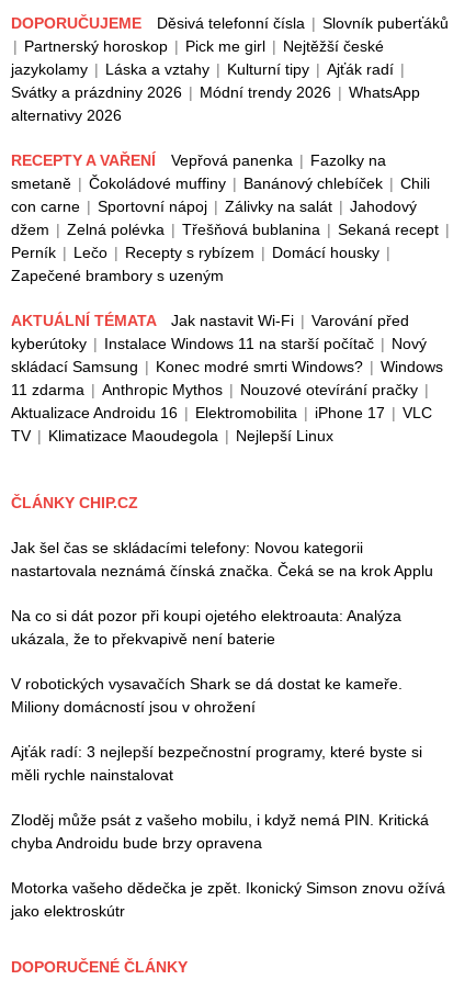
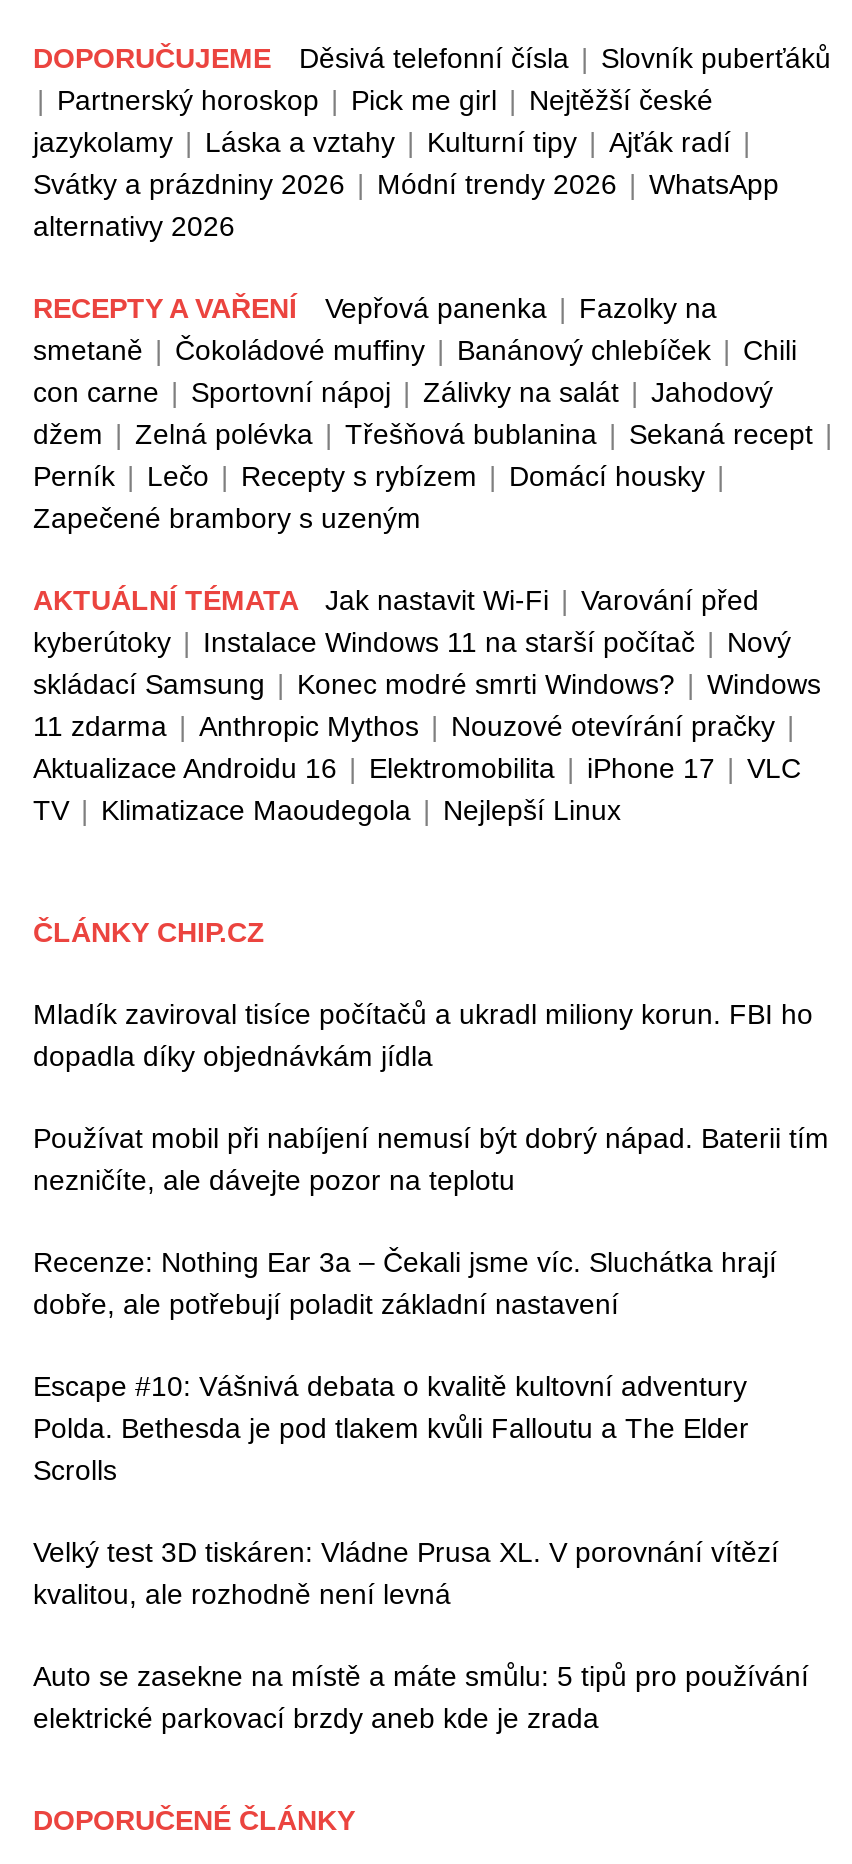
[11,538,433,579] Jak šel čas se skládacími telefony: Novou kategorii | nastartovala neznámá čínská značka. Čeká se na krok Applu -> [33,997,813,1071] Mladík zaviroval tisíce počítačů a ukradl miliony korun. FBI ho | dopadla díky objednávkám jídla
[11,606,401,647] Na co si dát pozor při koupi ojetého elektroauta: Analýza | ukázala, že to překvapivě není baterie -> [33,1121,829,1195] Používat mobil při nabíjení nemusí být dobrý nápad. Baterii tím | nezničíte, ale dávejte pozor na teplotu
[11,674,403,715] V robotických vysavačích Shark se dá dostat ke kameře. | Miliony domácností jsou v ohrožení -> [33,1245,777,1319] Recenze: Nothing Ear 3a – Čekali jsme víc. Sluchátka hrají | dobře, ale potřebují poladit základní nastavení
[11,743,422,783] Ajťák radí: 3 nejlepší bezpečnostní programy, které byste si | měli rychle nainstalovat -> [33,1369,749,1485] Escape #10: Vášnivá debata o kvalitě kultovní adventury | Polda. Bethesda je pod tlakem kvůli Falloutu a The Elder | Scrolls
[11,811,429,851] Zloděj může psát z vašeho mobilu, i když nemá PIN. Kritická | chyba Androidu bude brzy opravena -> [33,1535,779,1609] Velký test 3D tiskáren: Vládne Prusa XL. V porovnání vítězí | kvalitou, ale rozhodně není levná
[11,879,445,919] Motorka vašeho dědečka je zpět. Ikonický Simson znovu ožívá | jako elektroskútr -> [33,1659,809,1733] Auto se zasekne na místě a máte smůlu: 5 tipů pro používání | elektrické parkovací brzdy aneb kde je zrada

